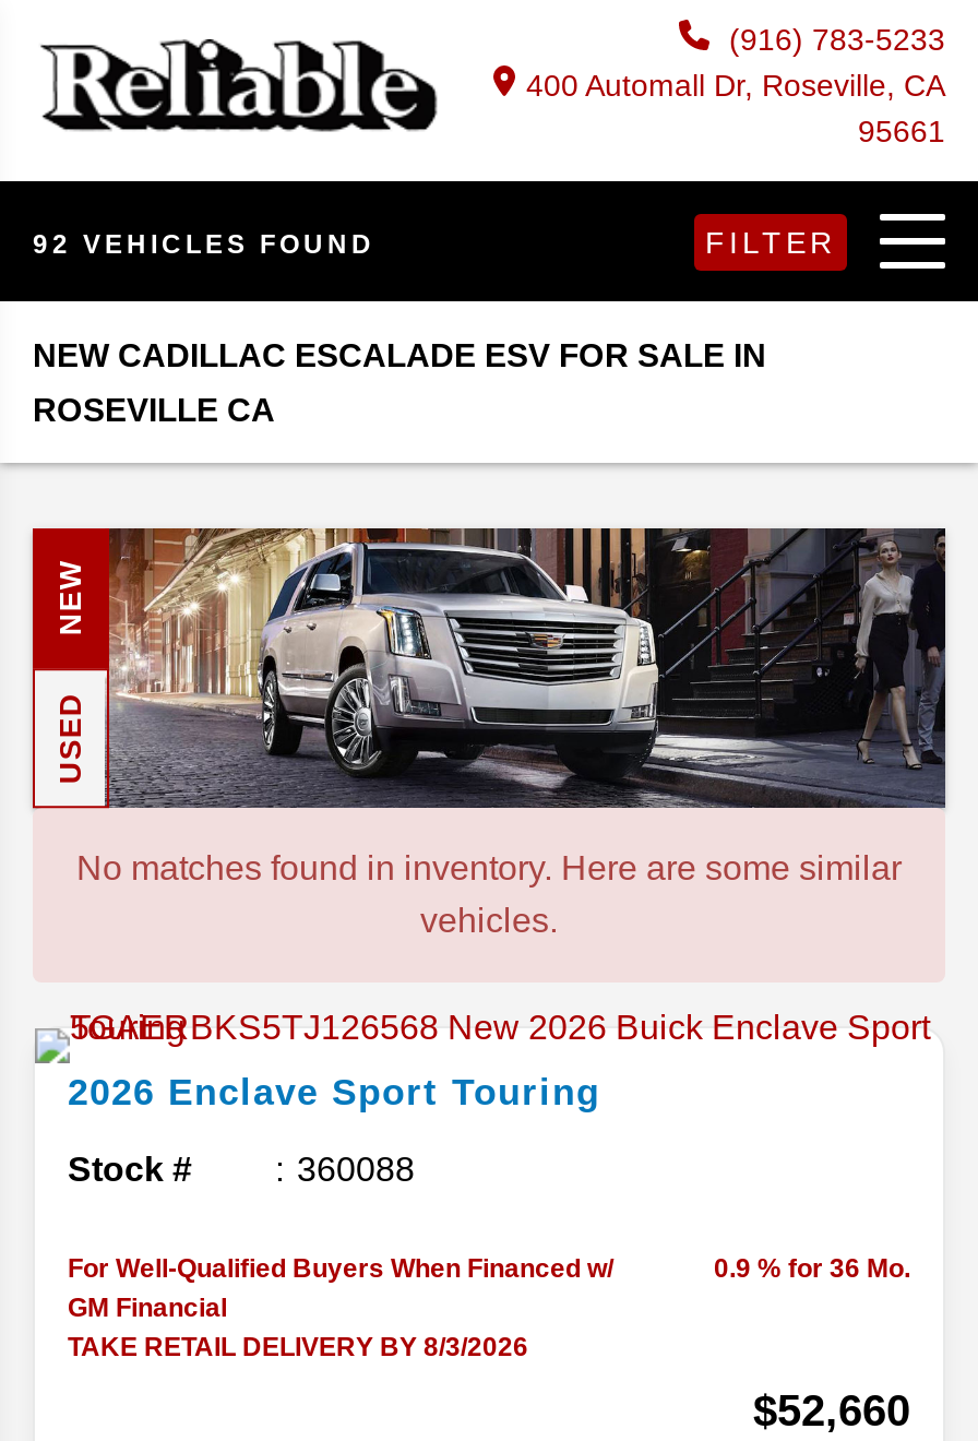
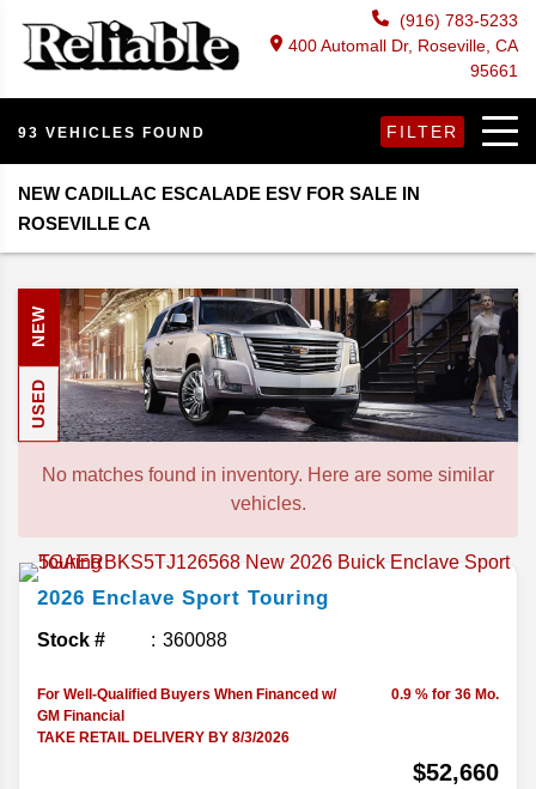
[33,228,375,259] 92 VEHICLES FOUND -> [18,124,206,141] 93 VEHICLES FOUND

